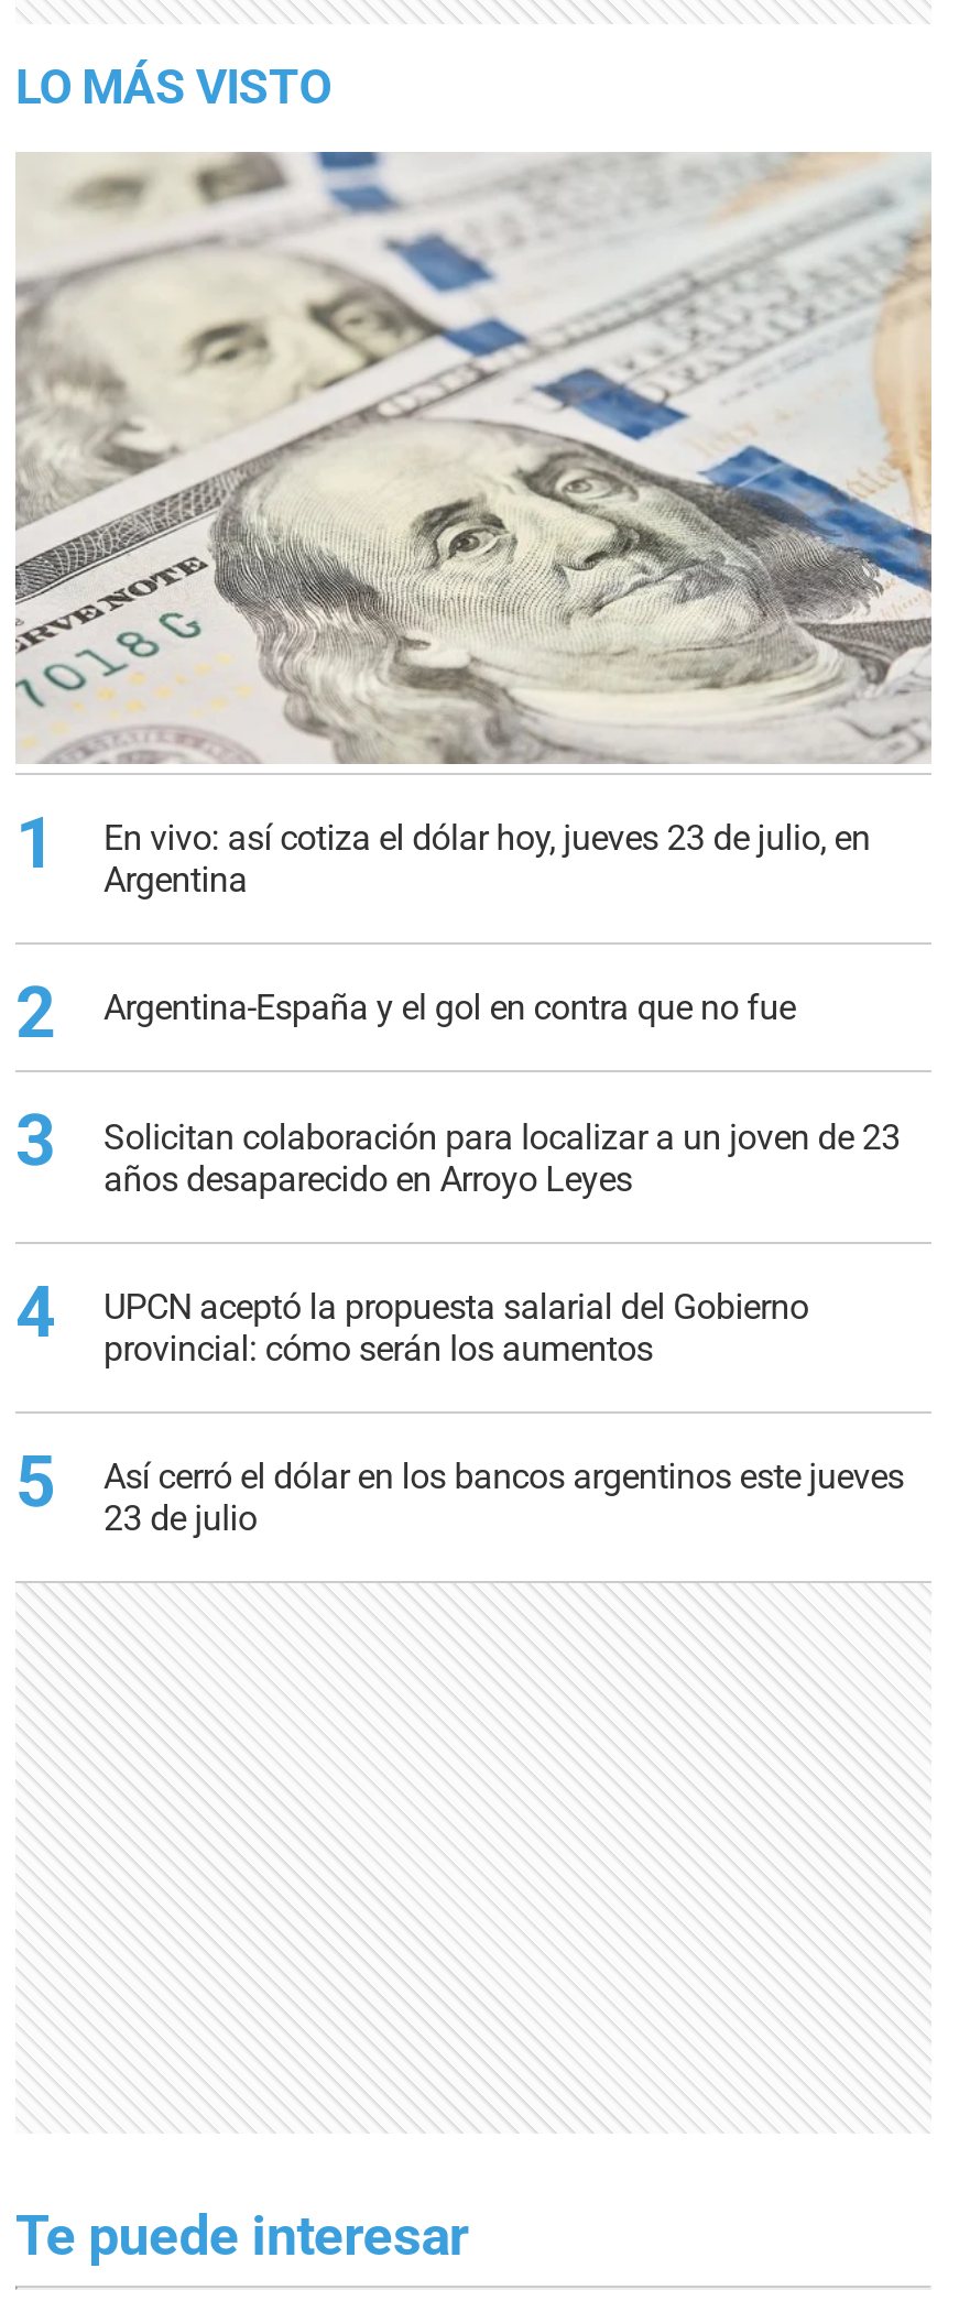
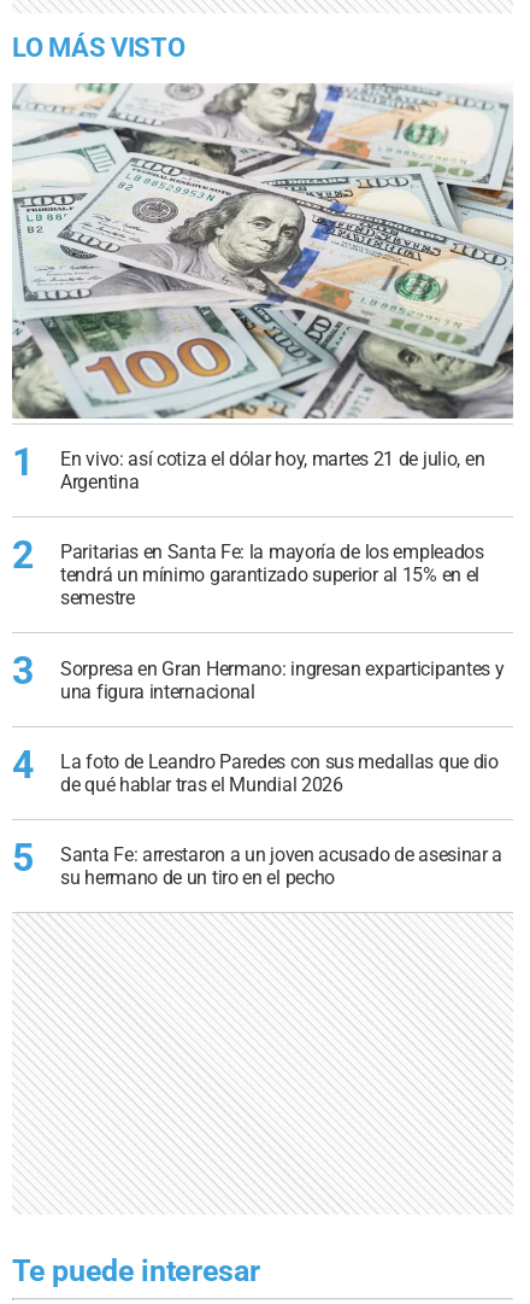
[13,150,934,858] [image] | En vivo: así cotiza el dólar hoy, jueves 23 de julio, en -> [11,82,514,470] [image] | En vivo: así cotiza el dólar hoy, martes 21 de julio, en
[103,987,795,1029] Argentina-España y el gol en contra que no fue -> [60,541,484,609] Paritarias en Santa Fe: la mayoría de los empleados | tendrá un mínimo garantizado superior al 15% en el | semestre
[103,1115,900,1199] Solicitan colaboración para localizar a un joven de 23 | años desaparecido en Arroyo Leyes -> [60,657,504,703] Sorpresa en Gran Hermano: ingresan exparticipantes y | una figura internacional
[103,1286,809,1369] UPCN aceptó la propuesta salarial del Gobierno | provincial: cómo serán los aumentos -> [60,750,498,796] La foto de Leandro Paredes con sus medallas que dio | de qué hablar tras el Mundial 2026
[103,1456,904,1540] Así cerró el dólar en los bancos argentinos este jueves | 23 de julio -> [60,844,502,889] Santa Fe: arrestaron a un joven acusado de asesinar a | su hermano de un tiro en el pecho

